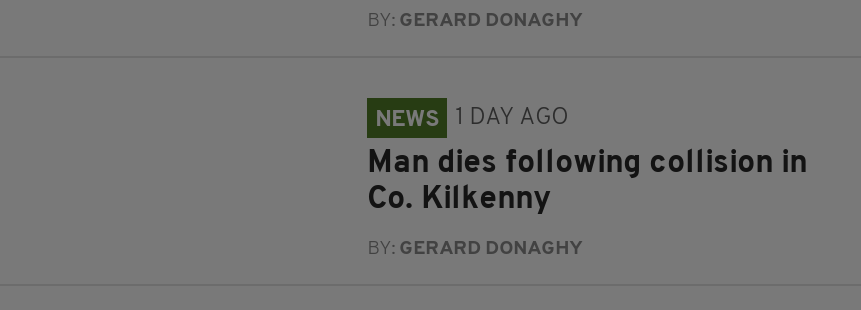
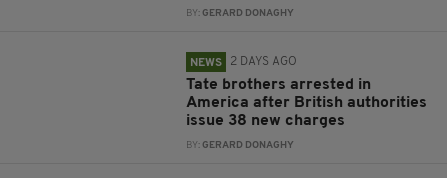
[375,107,569,133] NEWS 1 DAY AGO -> [190,56,297,69] NEWS 2 DAYS AGO
[367,149,807,217] Man dies following collision in | Co. Kilkenny -> [186,77,427,129] Tate brothers arrested in | America after British authorities | issue 38 new charges

